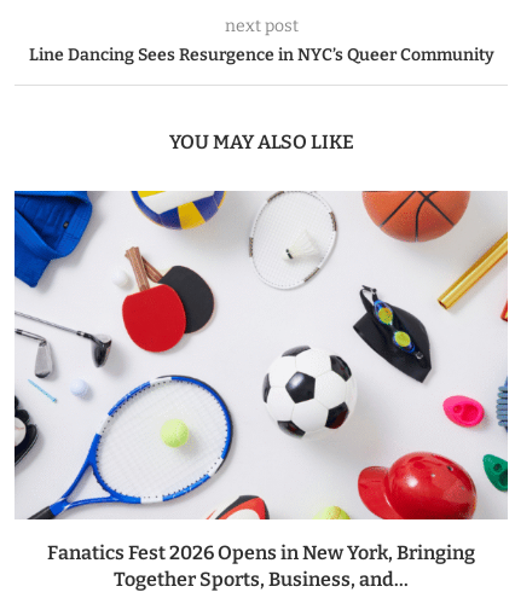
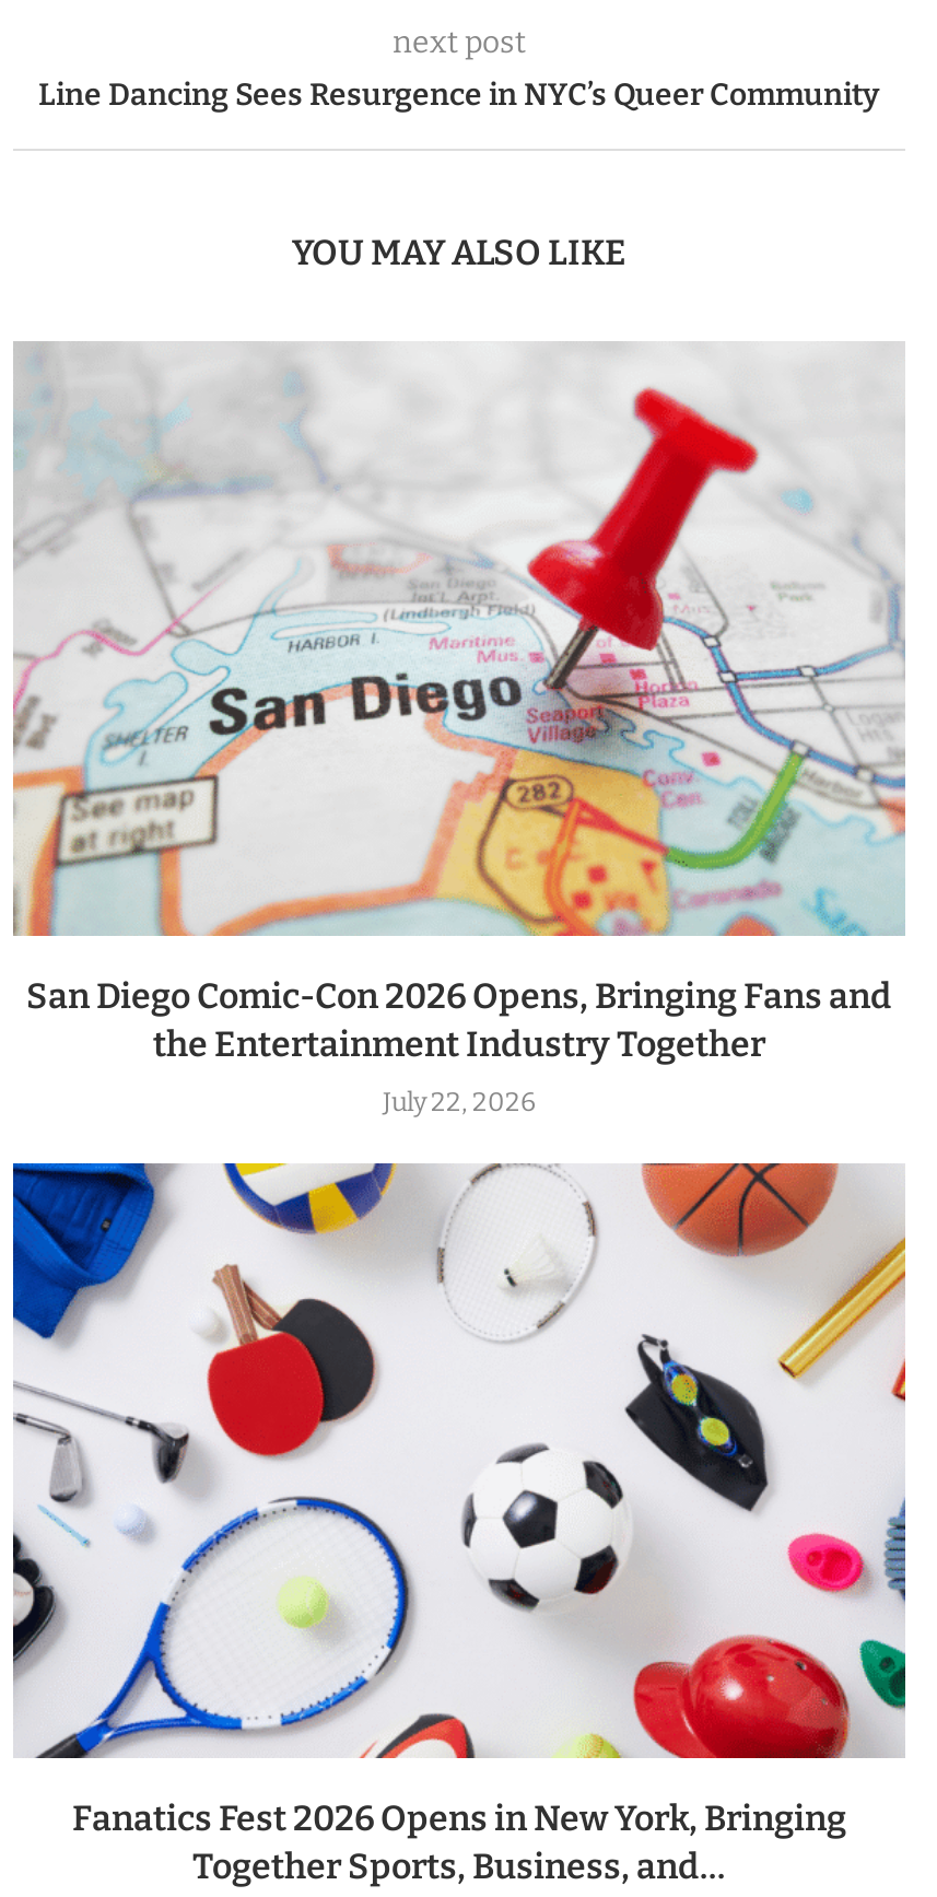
none -> [13,341,905,1117] [image] | San Diego Comic-Con 2026 Opens, Bringing Fans and | the Entertainment Industry Together | July 22, 2026

